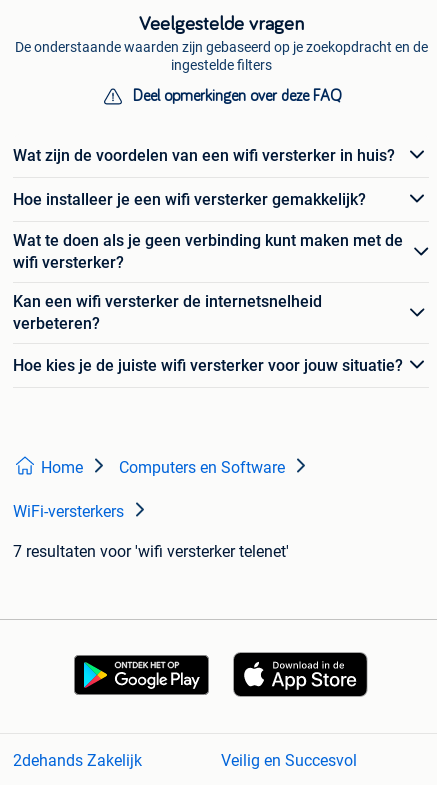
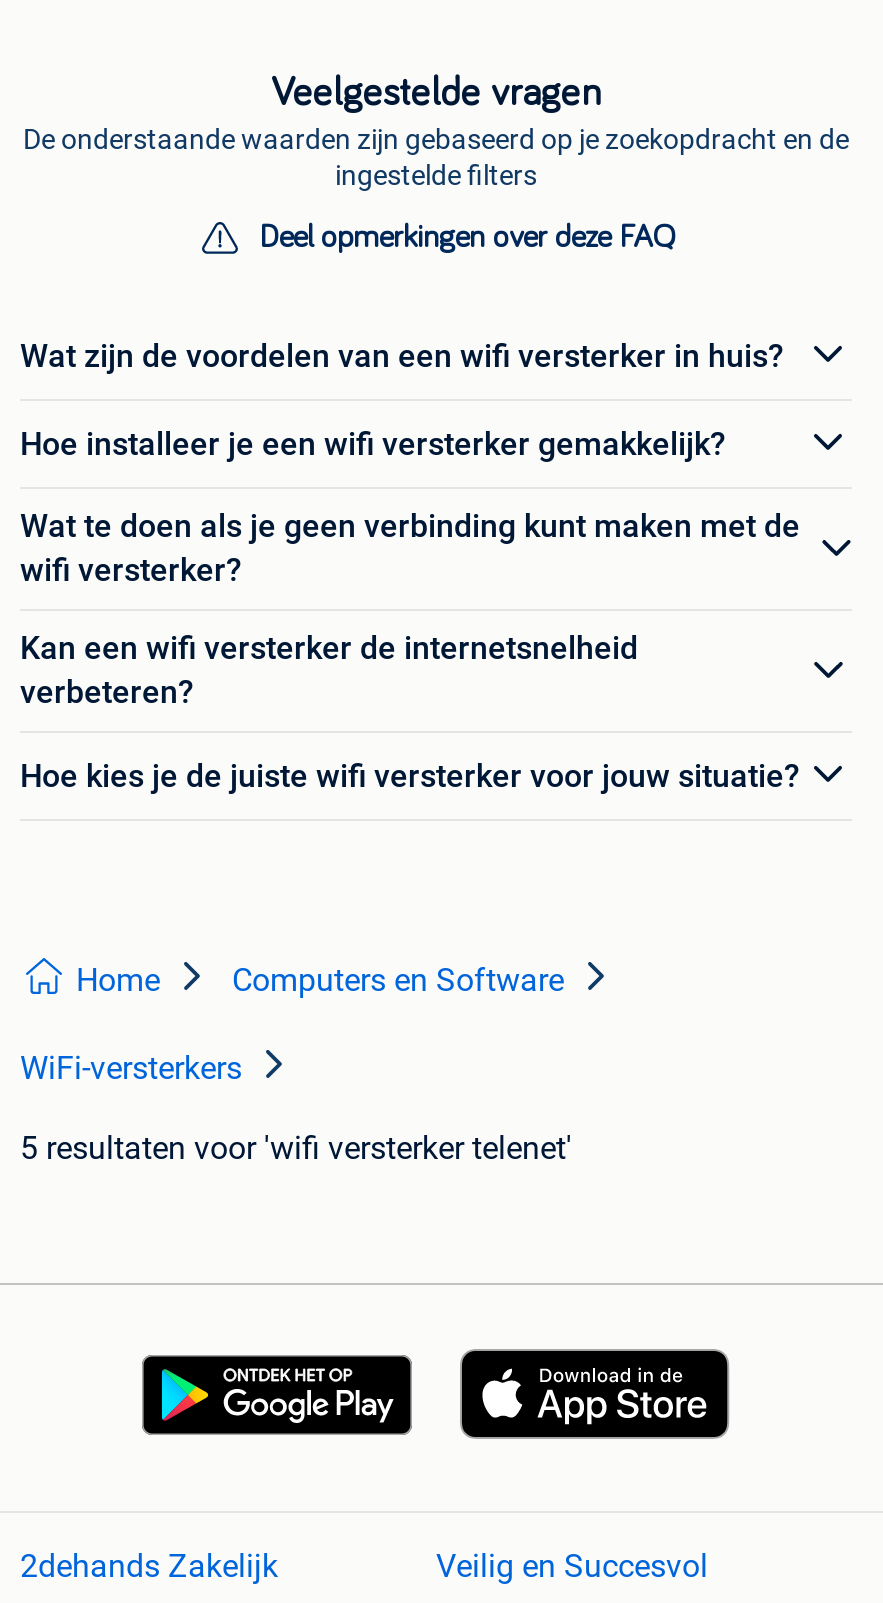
[13,542,289,561] 7 resultaten voor 'wifi versterker telenet' -> [20,1130,572,1168] 5 resultaten voor 'wifi versterker telenet'

